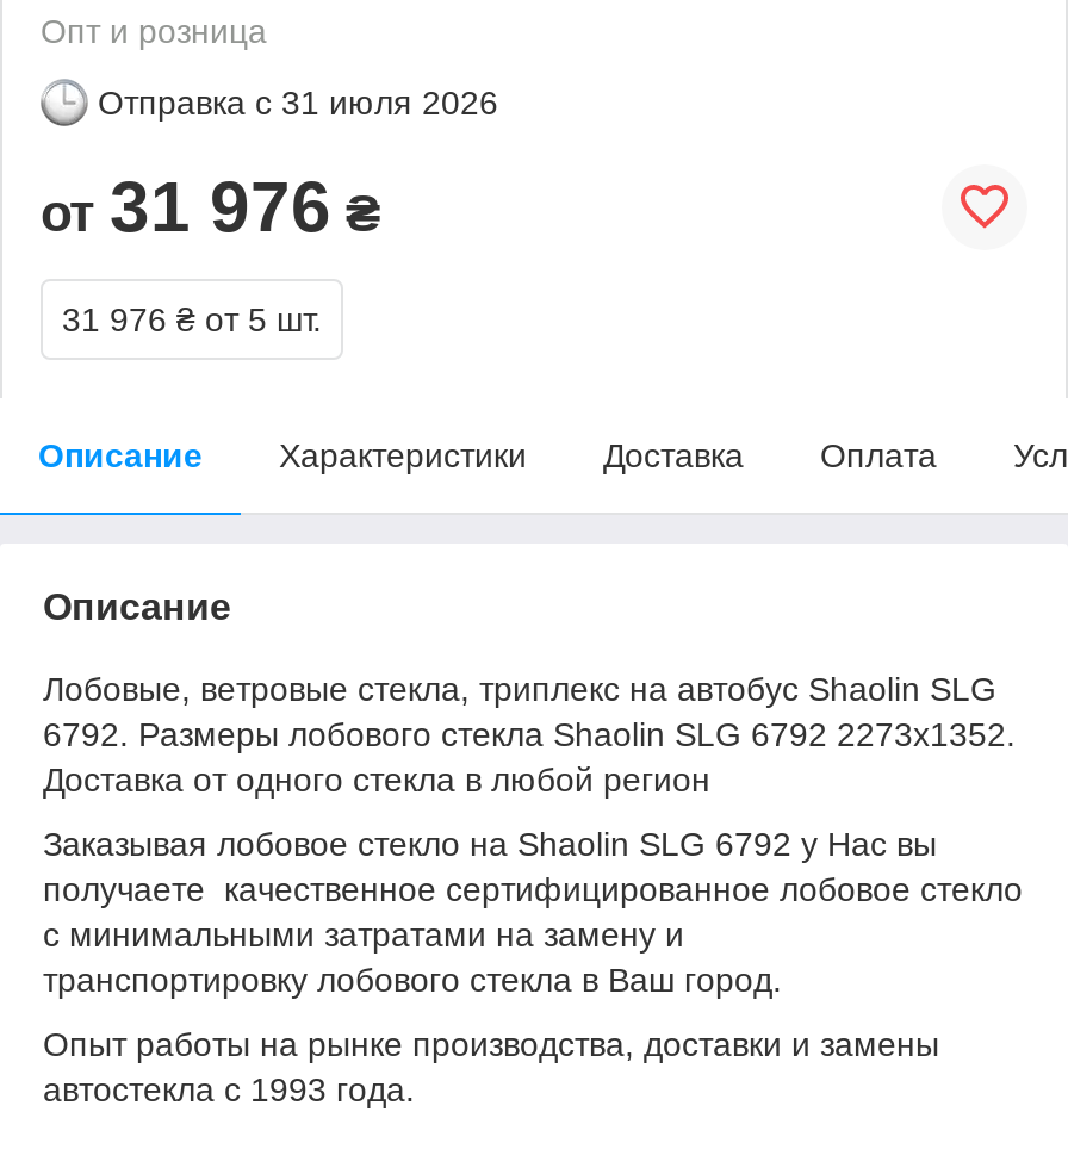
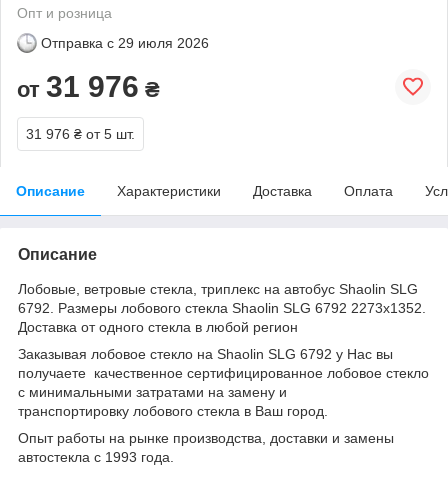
[98,83,498,121] Отправка с 31 июля 2026 -> [41,35,209,51] Отправка с 29 июля 2026

